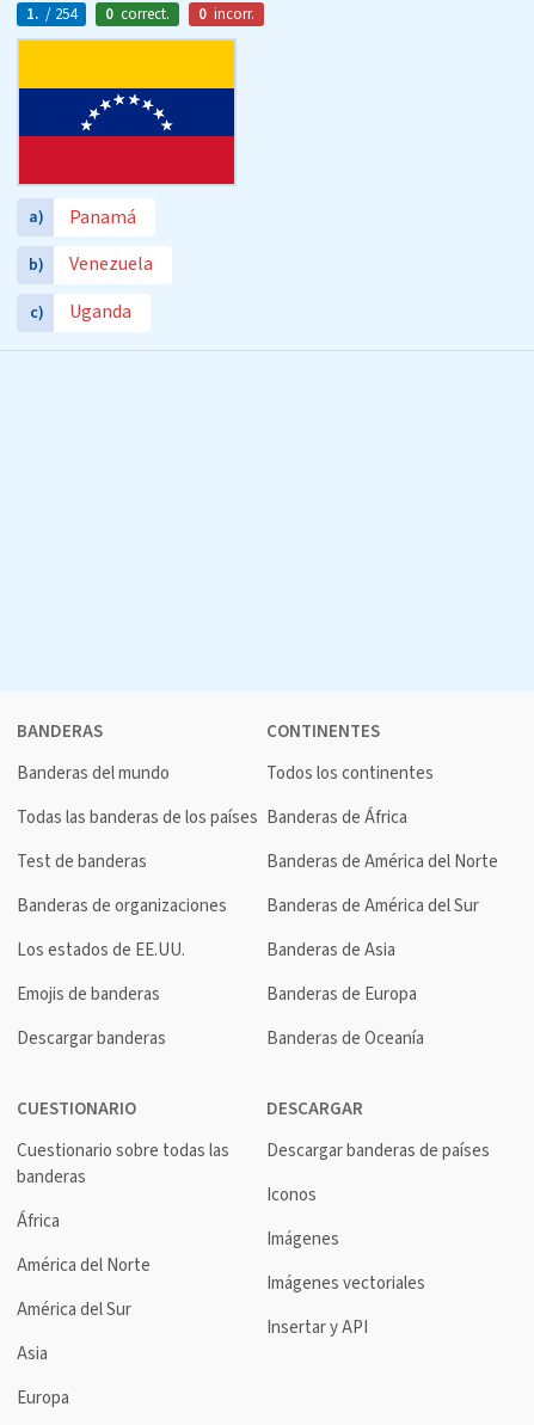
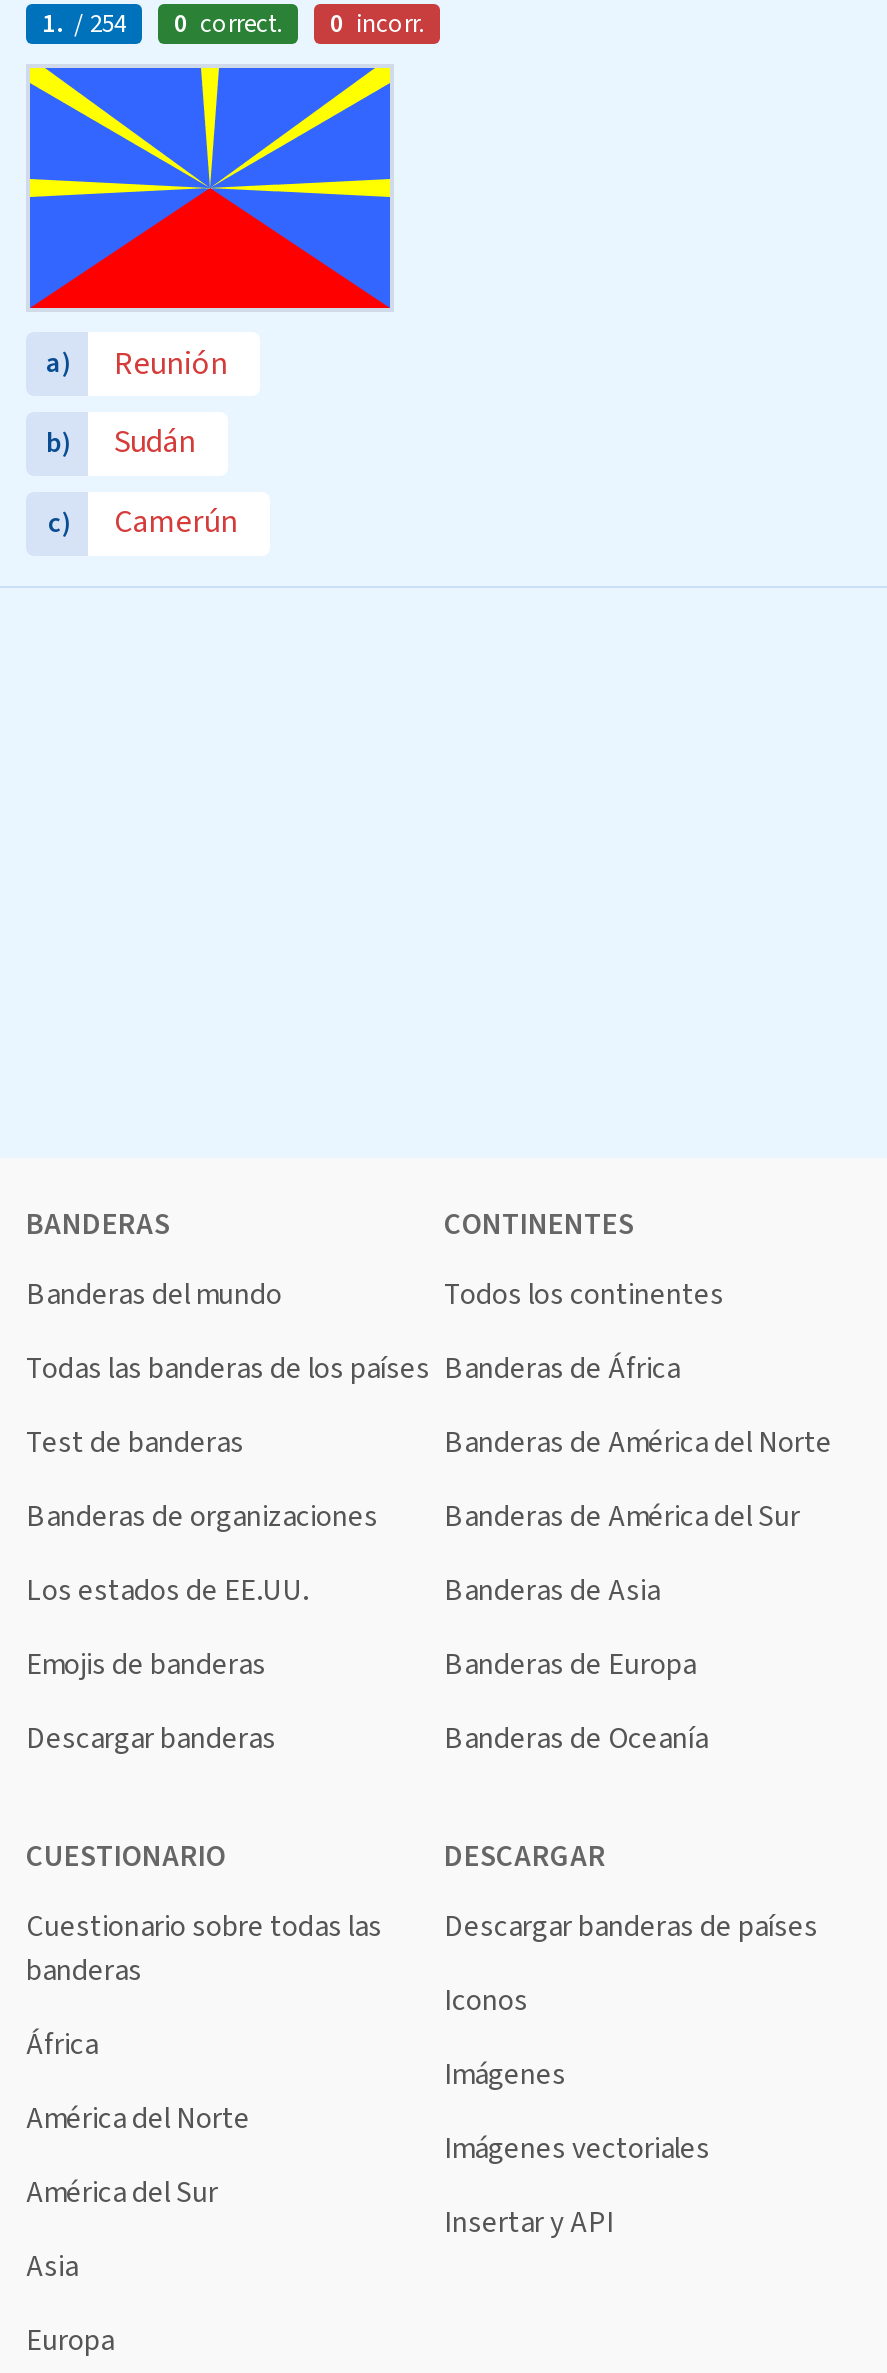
[18,39,235,230] [image] | Panamá -> [28,66,392,385] [image] | Reunión
[69,251,153,278] Venezuela -> [114,421,196,465] Sudán
[69,299,131,325] Uganda -> [114,501,238,545] Camerún

